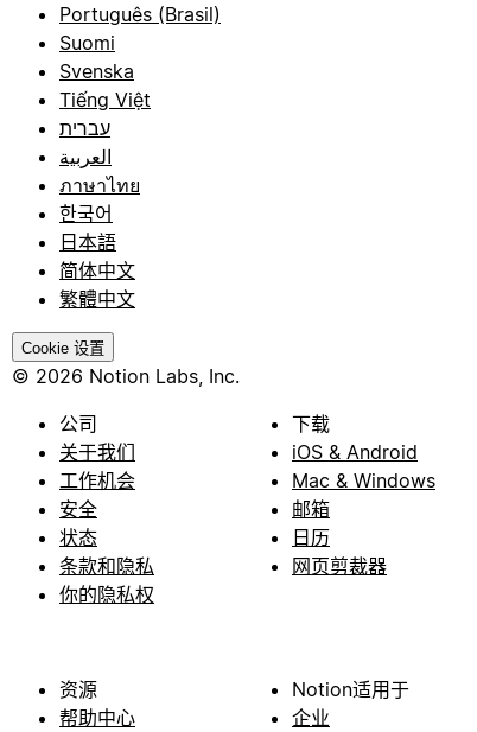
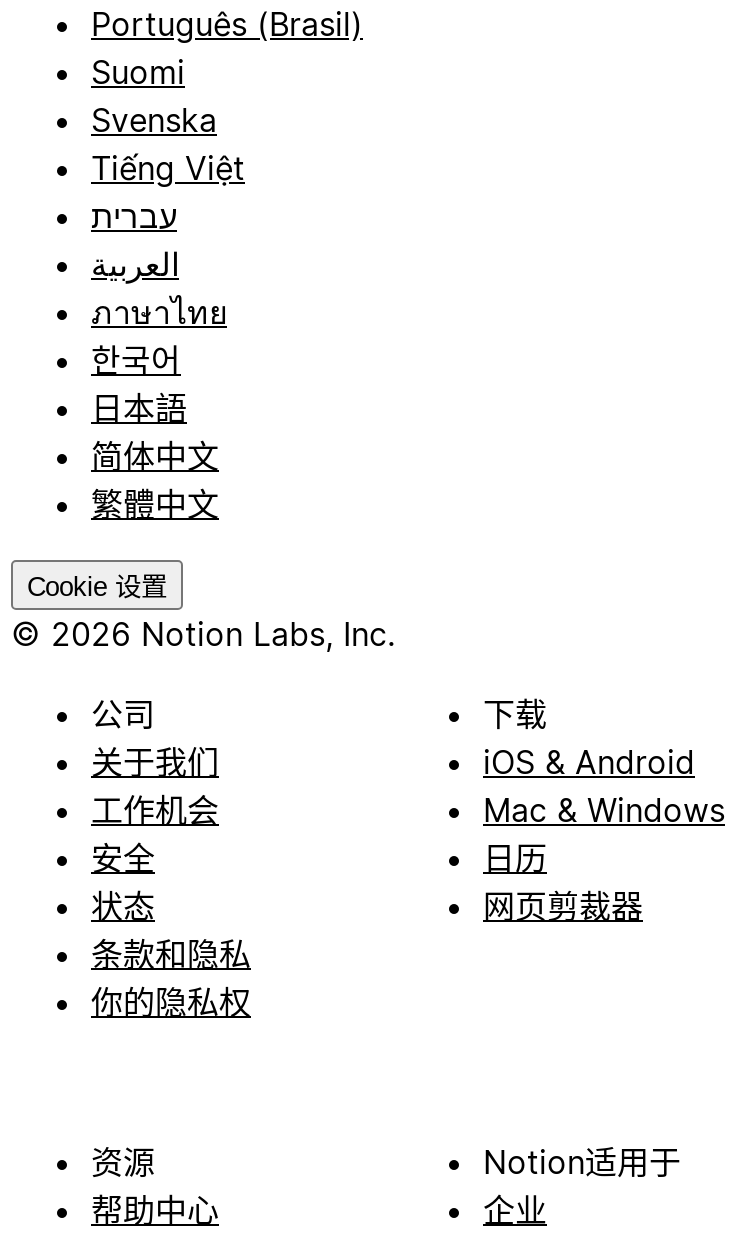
[292,497,330,520] 邮箱 -> none
moved [292,525,387,577] -> [483,837,643,925]: 日历 | 网页剪裁器

